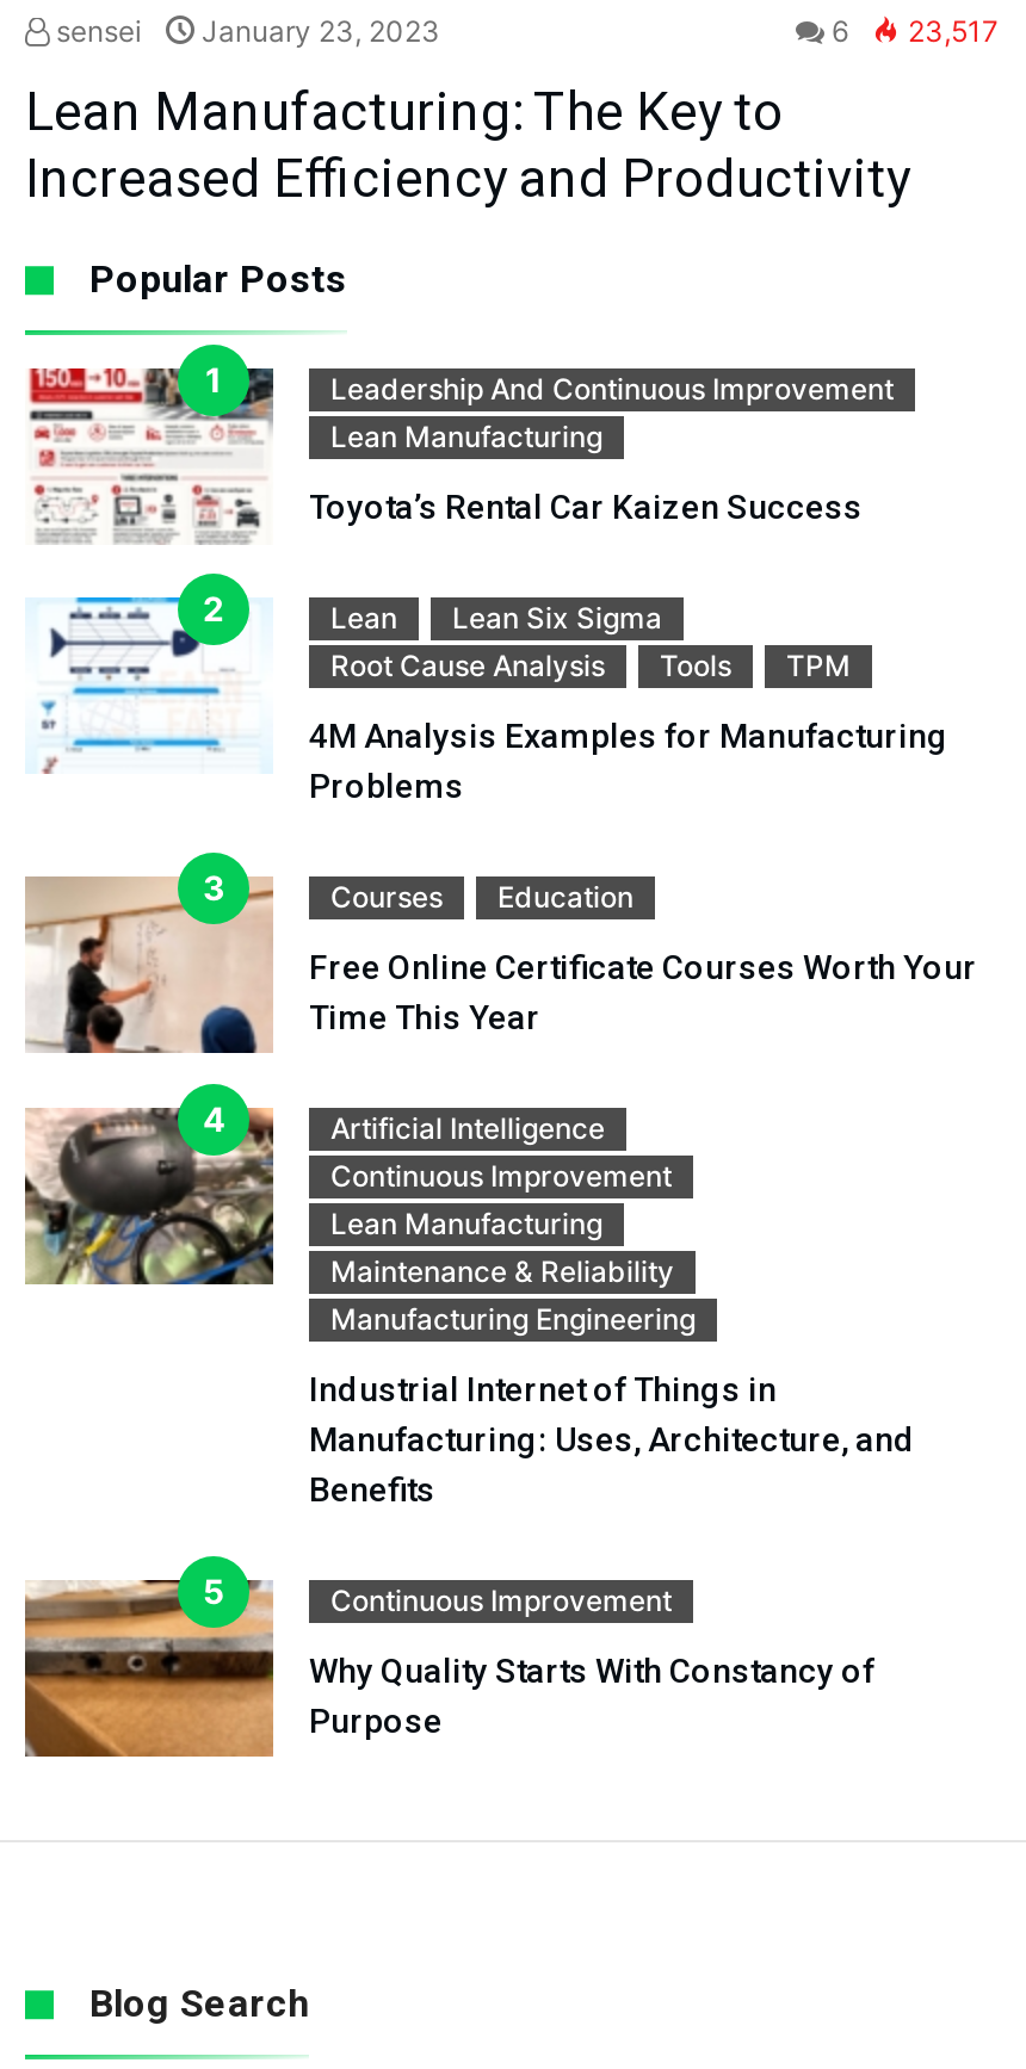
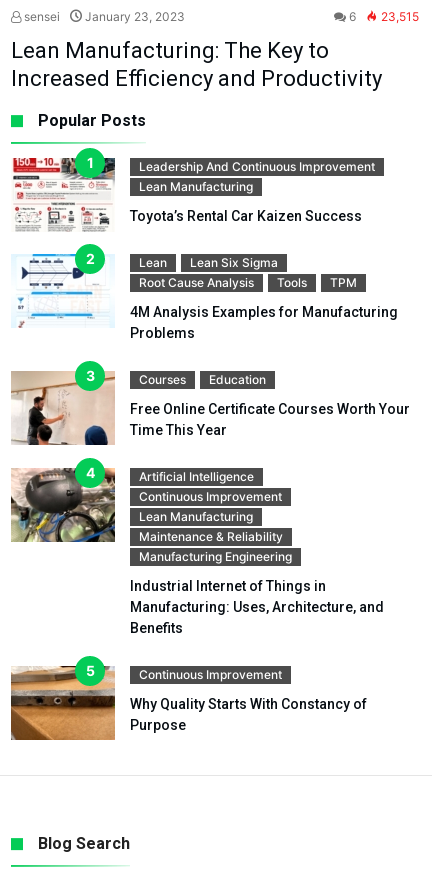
[824,13,999,49] 6 23,517 -> [346,9,419,24] 6 23,515

